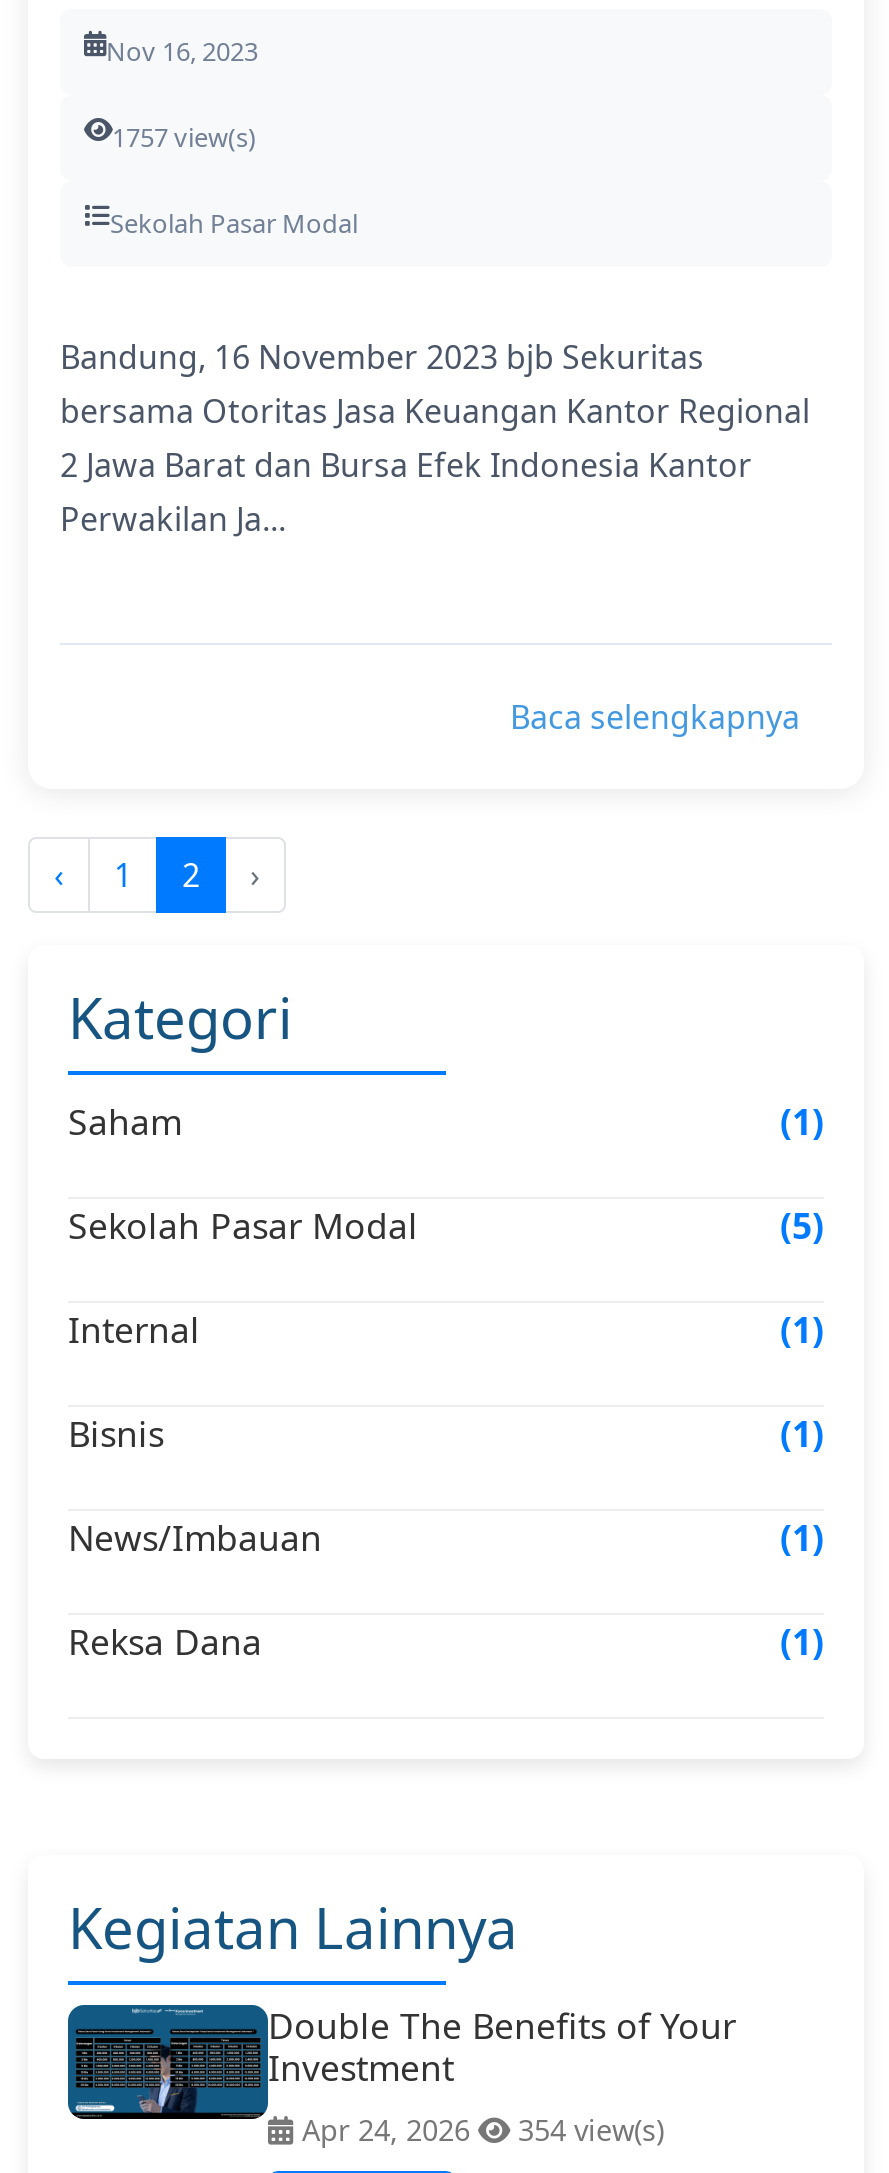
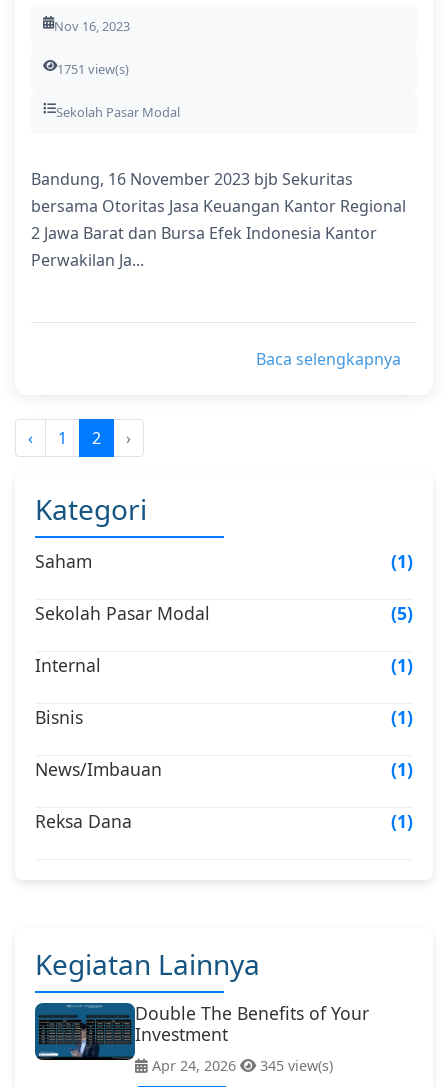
[112,120,256,156] 1757 view(s) -> [57,60,129,78] 1751 view(s)
[294,2112,664,2150] Apr 24, 2026 354 view(s) -> [148,1056,333,1075] Apr 24, 2026 345 view(s)

